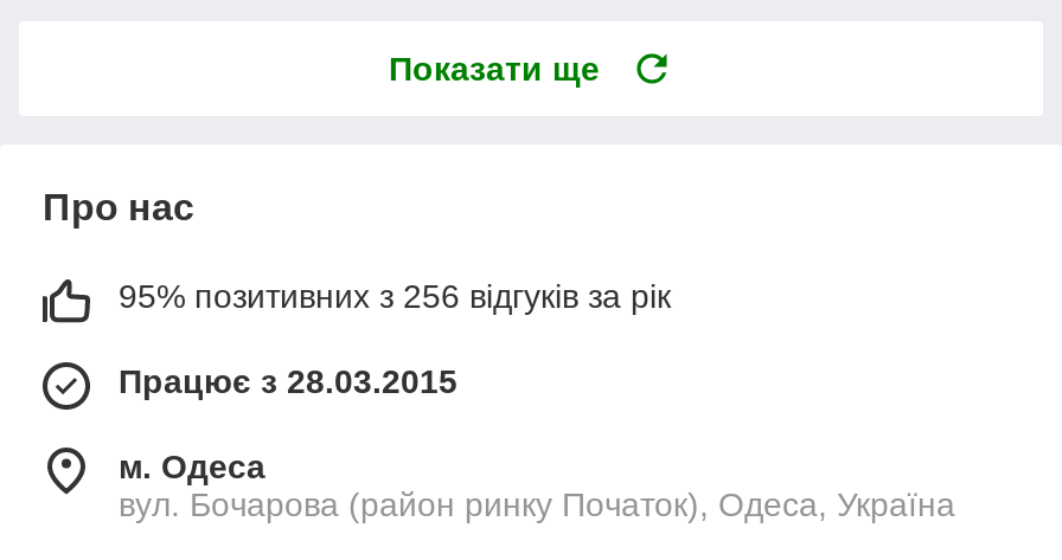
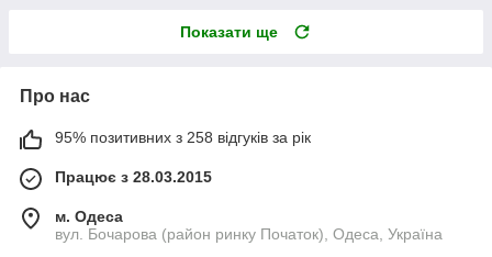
[119,277,671,314] 95% позитивних з 256 відгуків за рік -> [55,128,311,146] 95% позитивних з 258 відгуків за рік

